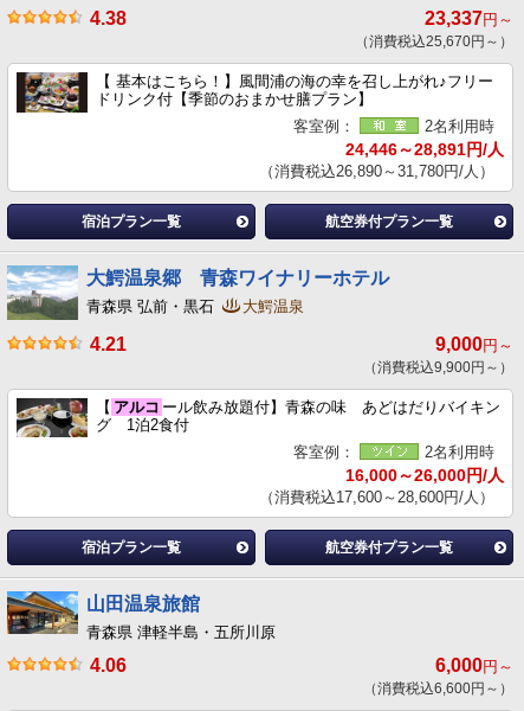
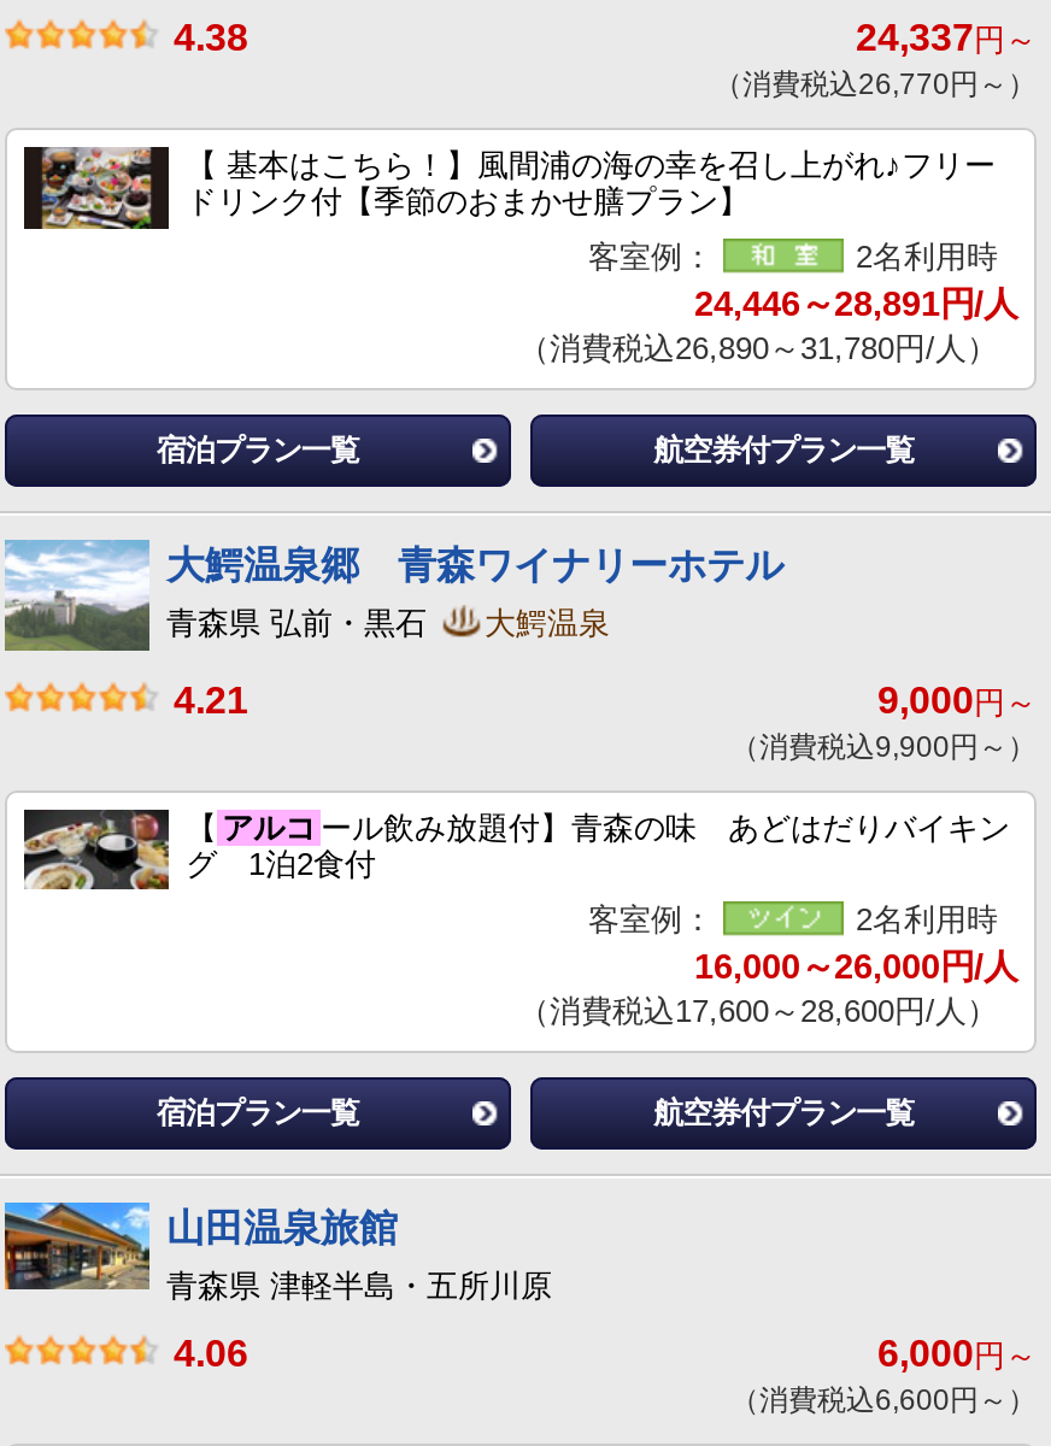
[425,9,513,29] 23,337円～ -> [856,18,1037,59] 24,337円～
[355,34,513,50] （消費税込25,670円～） -> [714,68,1037,102] （消費税込26,770円～）

